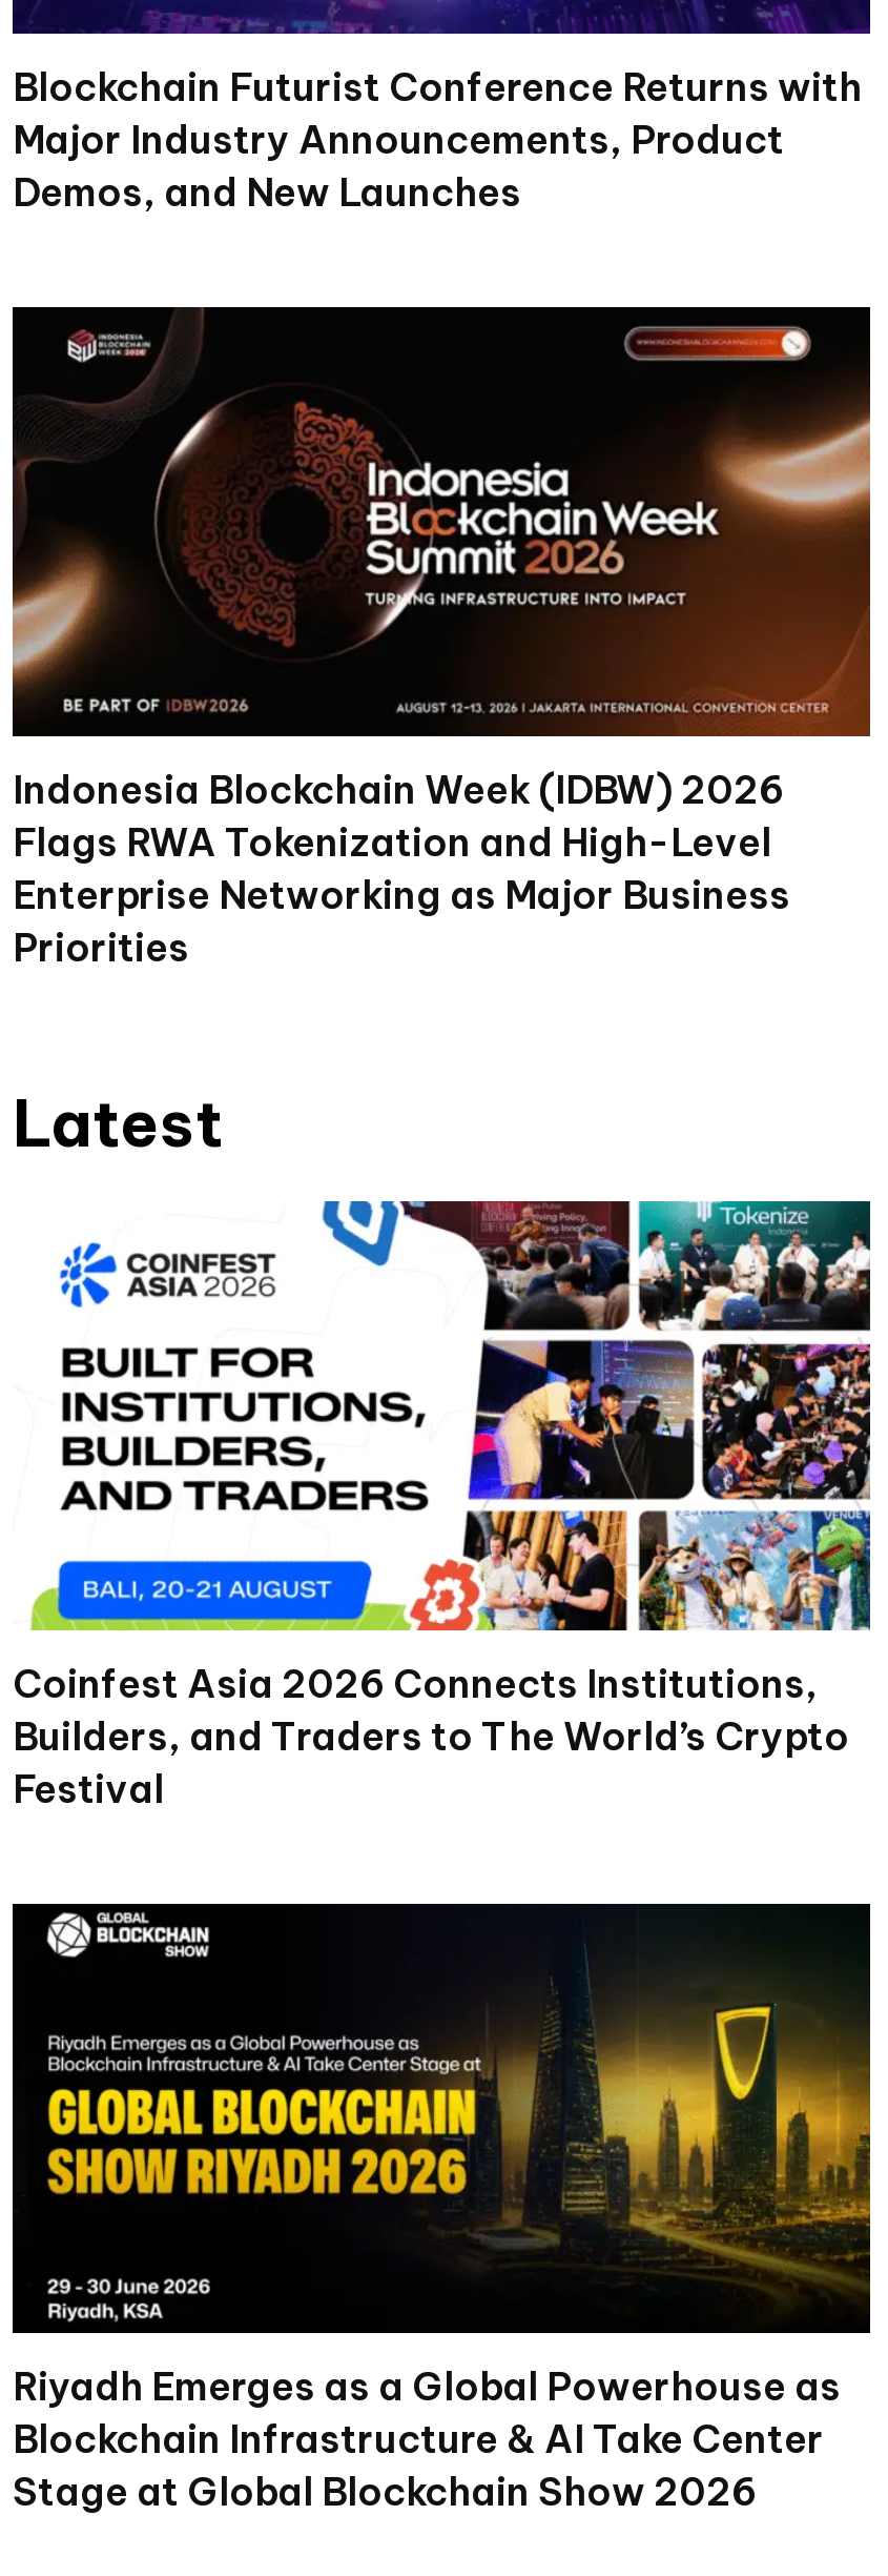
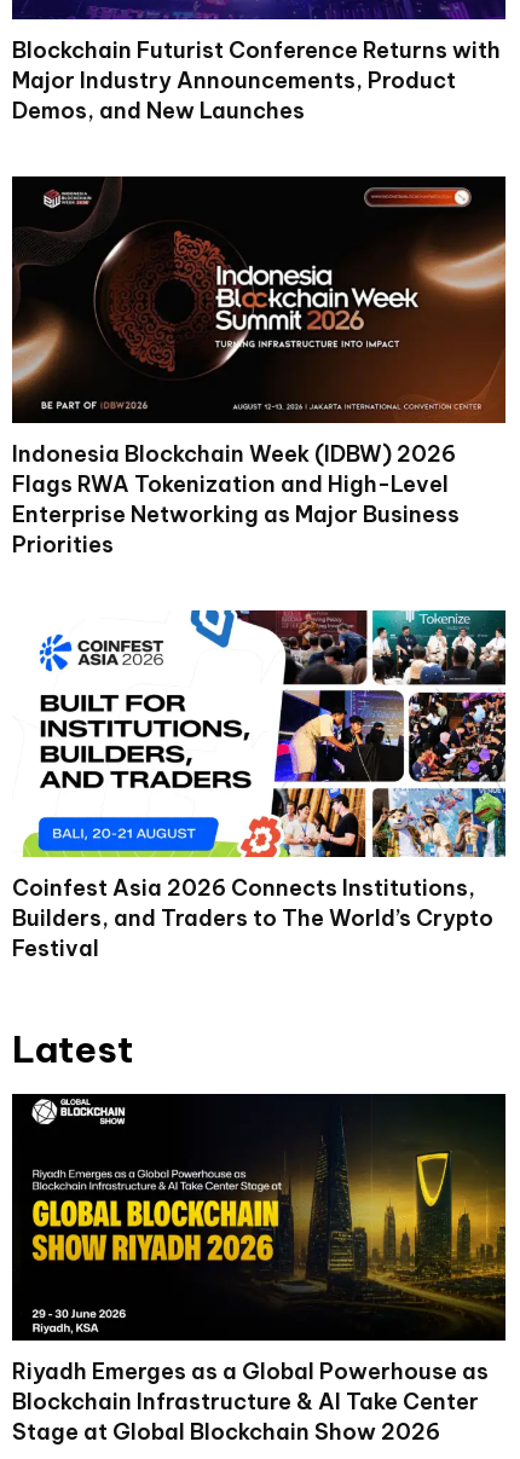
moved [13,1083,223,1163] -> [12,1026,133,1072]: Latest
moved [13,1197,874,1813] -> [12,608,508,962]: [image] | Coinfest Asia 2026 Connects Institutions, | Builders, and Traders to The World’s Crypto | Festival

